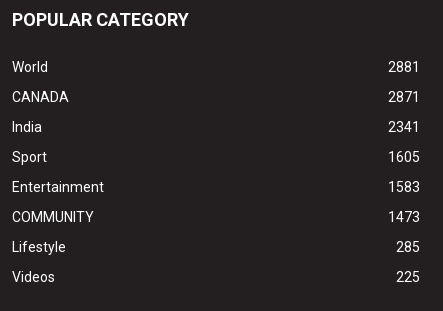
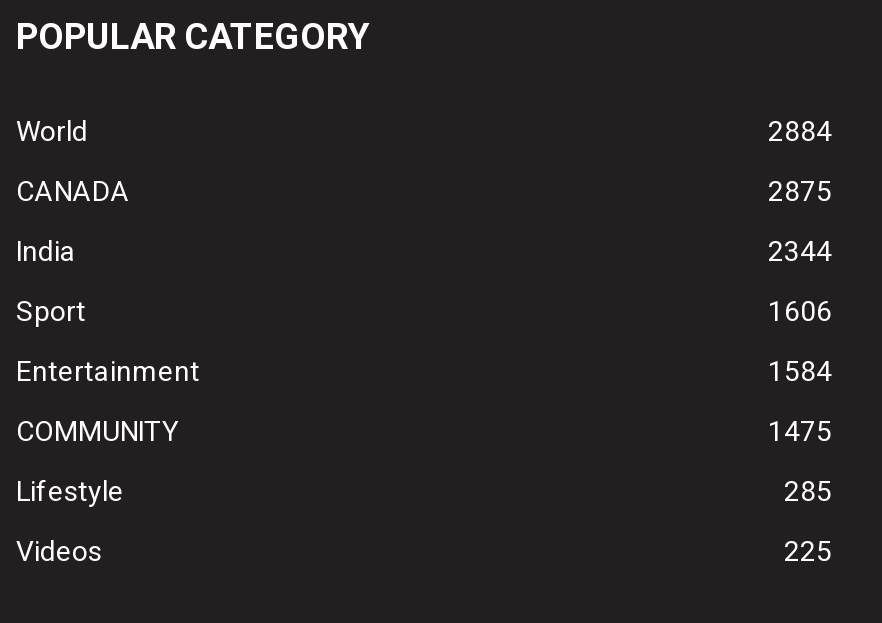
[388,59,420,75] 2881 -> [768,115,832,147] 2884
[388,89,420,105] 2871 -> [768,175,832,207] 2875
[388,119,420,135] 2341 -> [768,235,832,267] 2344
[388,149,420,165] 1605 -> [768,295,832,327] 1606
[388,179,420,195] 1583 -> [768,355,832,387] 1584
[388,209,420,225] 1473 -> [768,415,832,447] 1475

